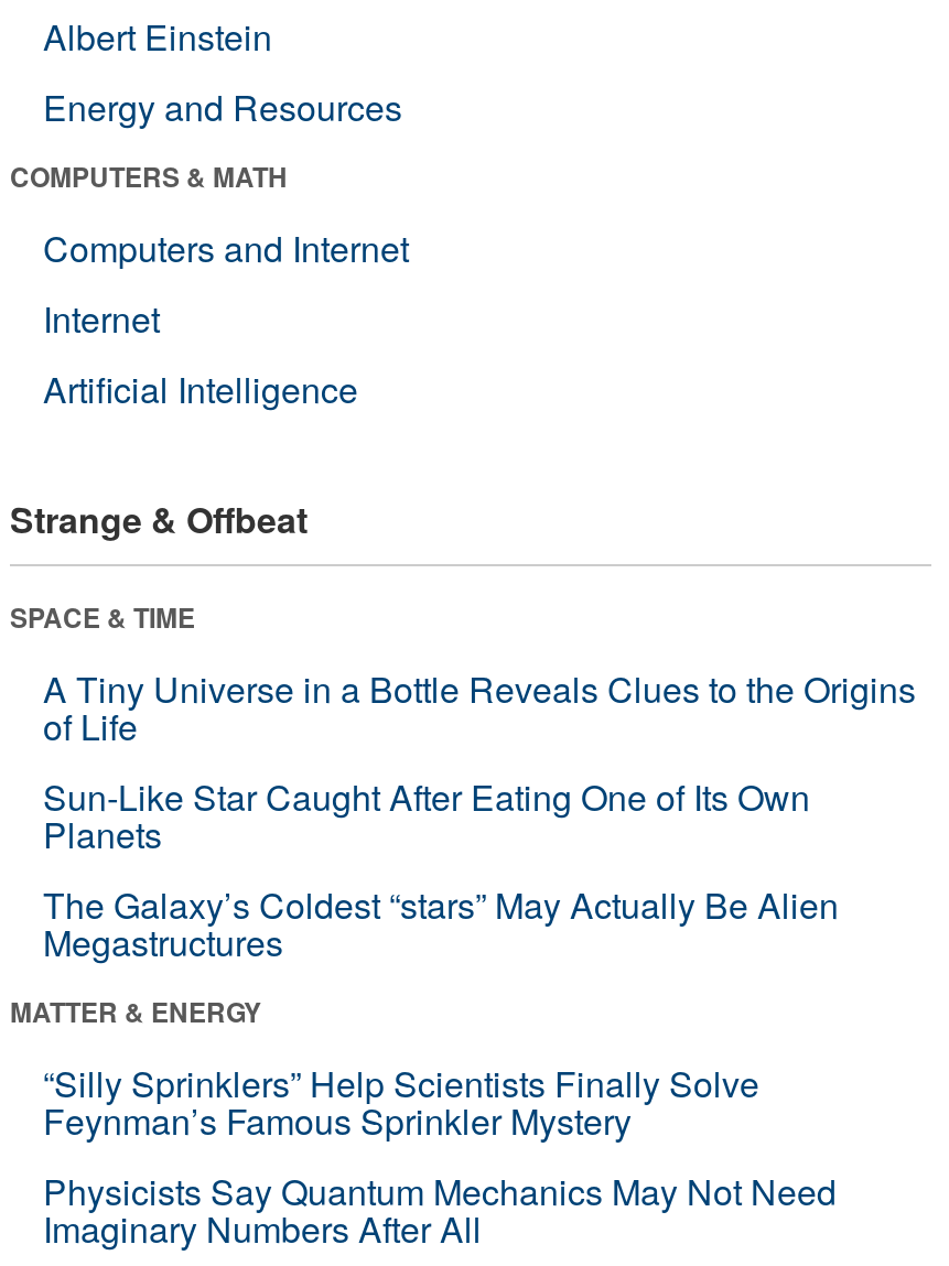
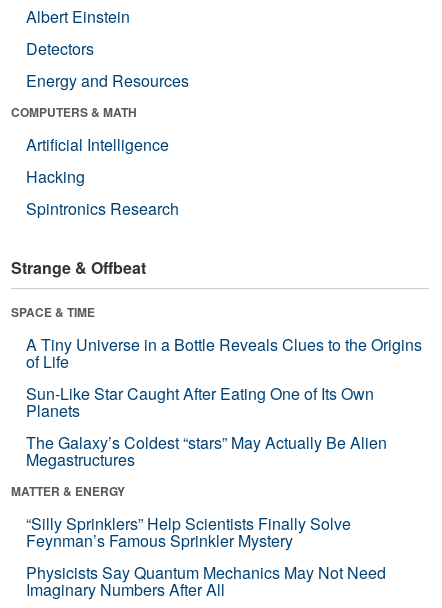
none -> [26,37,94,60] Detectors
[43,222,409,343] Computers and Internet | Internet -> none
moved [43,363,358,414] -> [26,133,169,156]: Artificial Intelligence
none -> [26,165,179,220] Hacking | Spintronics Research

